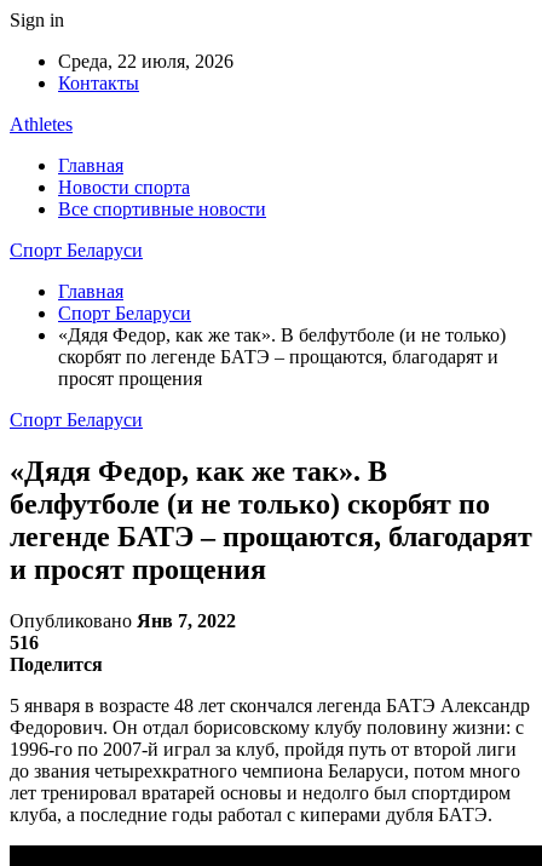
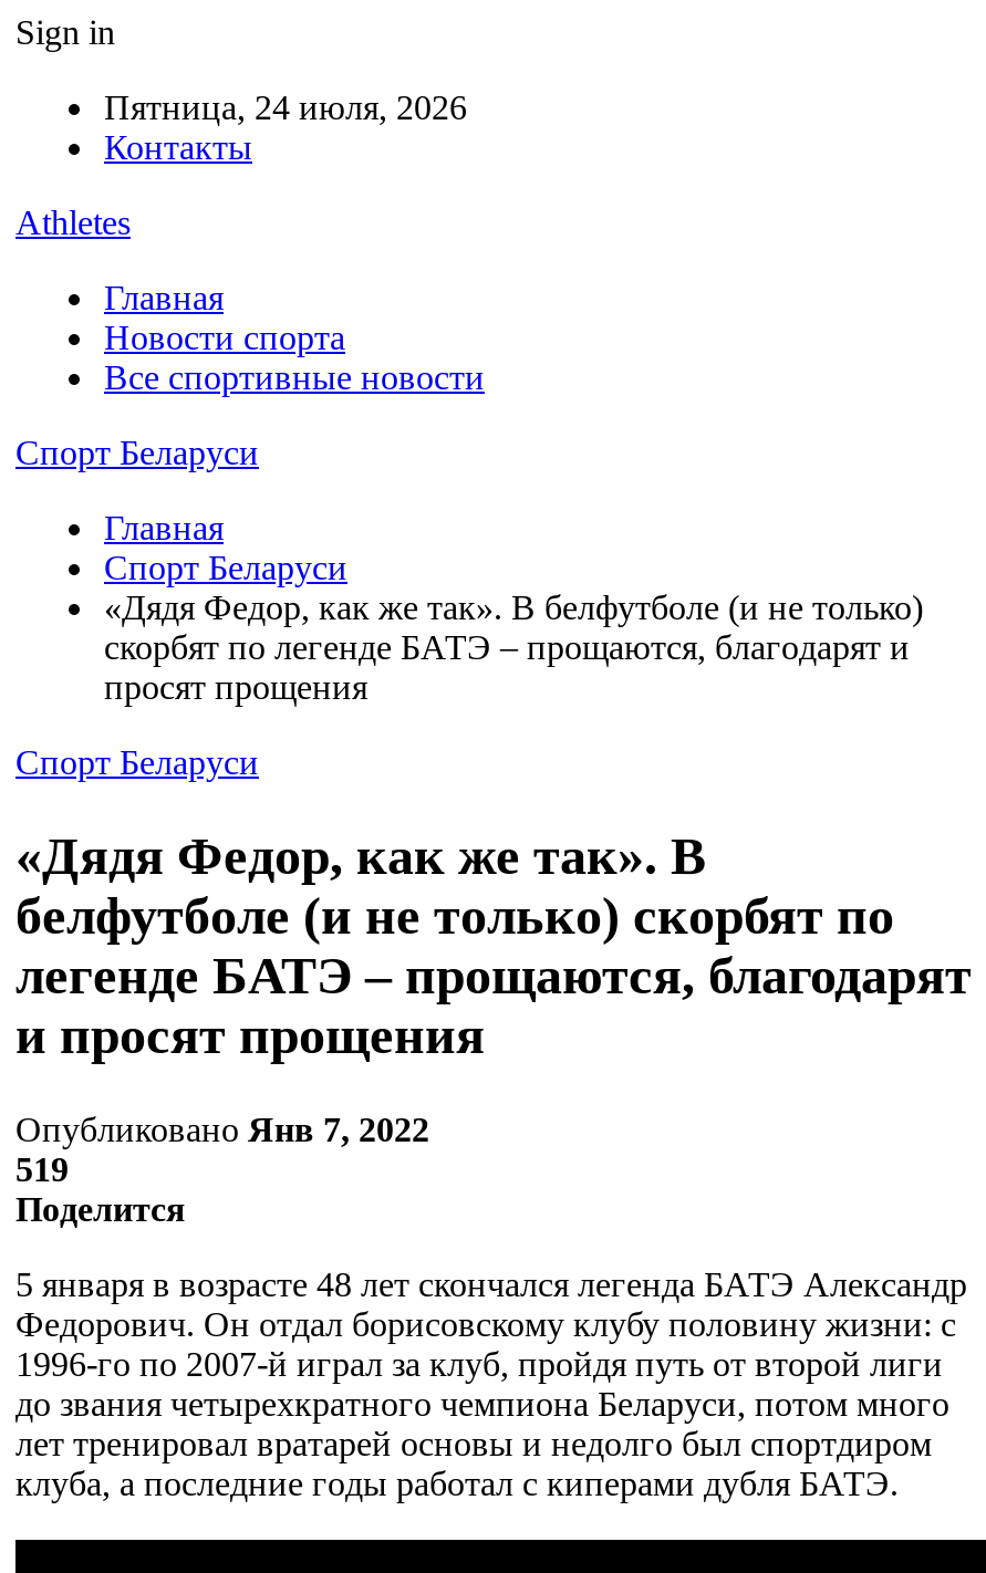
[58,51,233,71] Среда, 22 июля, 2026 -> [104,88,467,126] Пятница, 24 июля, 2026
[10,632,39,653] 516 -> [15,1150,69,1188] 519

